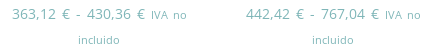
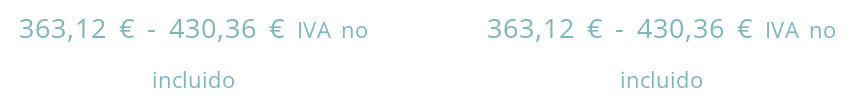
[245,4,420,23] 442,42 € - 767,04 € IVA no -> [487,8,837,46] 363,12 € - 430,36 € IVA no

